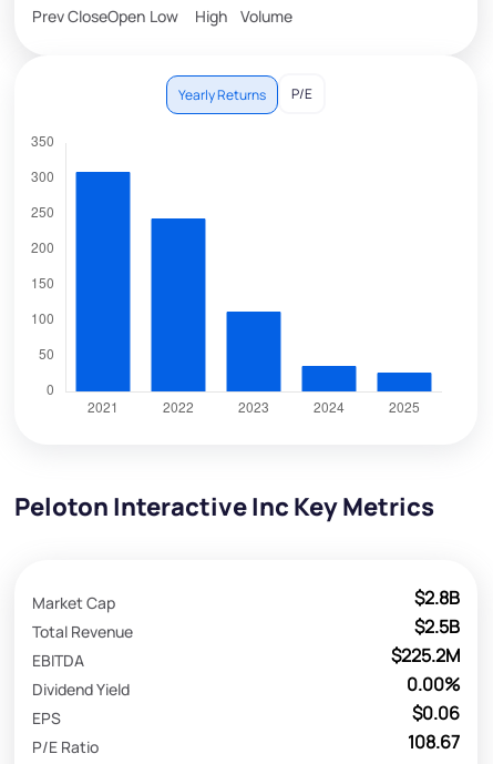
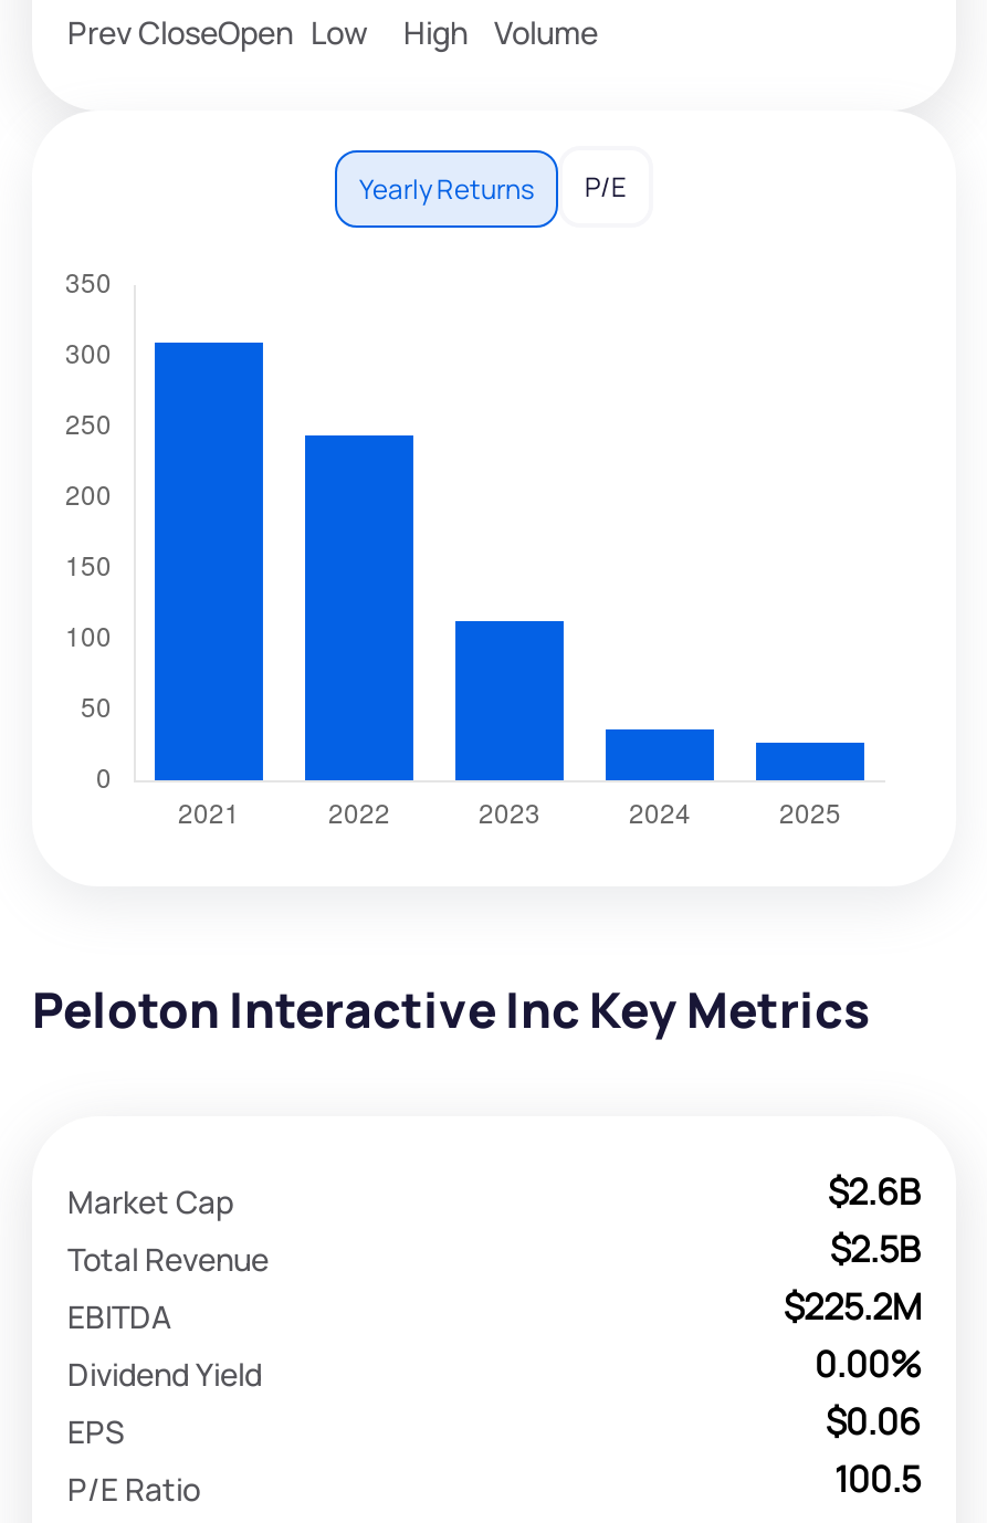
[414,586,460,610] $2.8B -> [828,1168,921,1217] $2.6B
[408,730,460,755] 108.67 -> [834,1456,921,1504] 100.5

